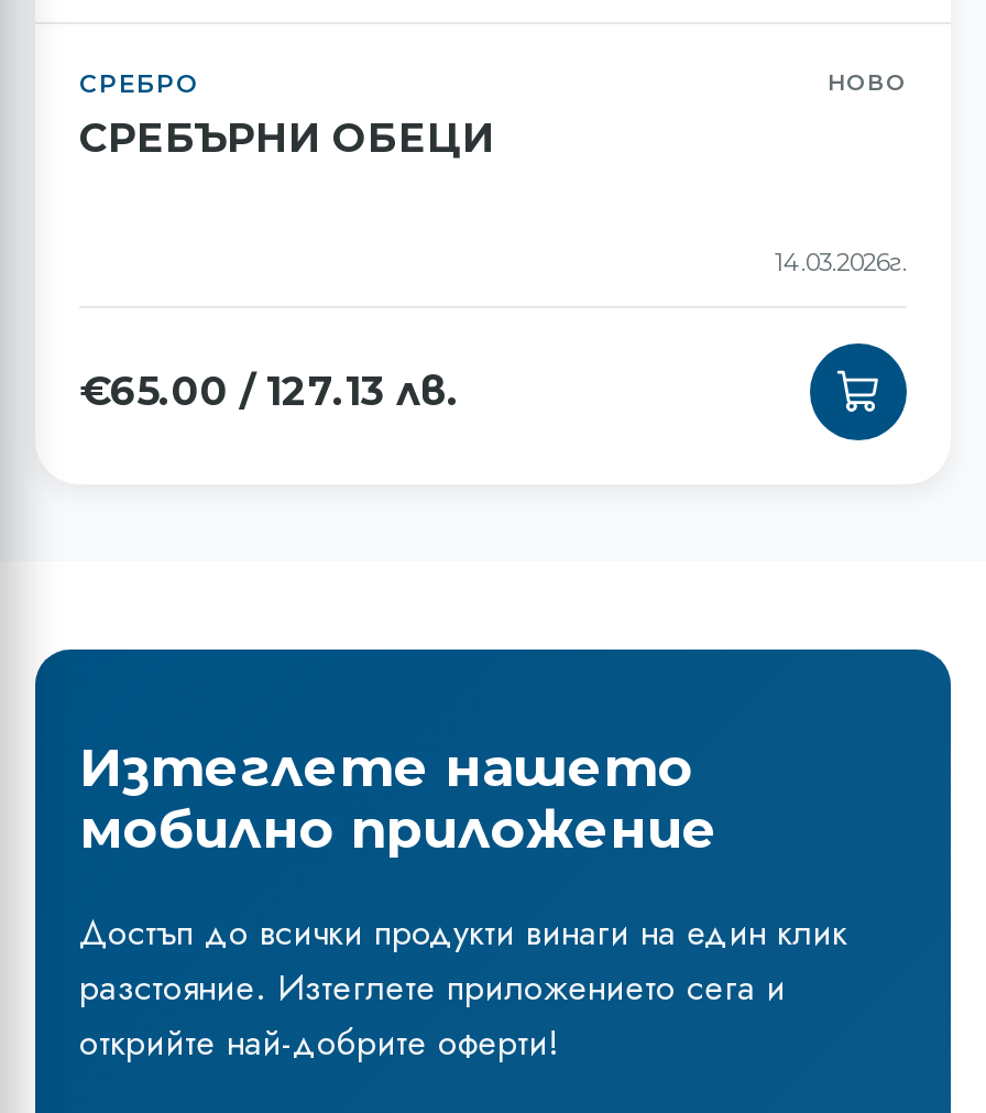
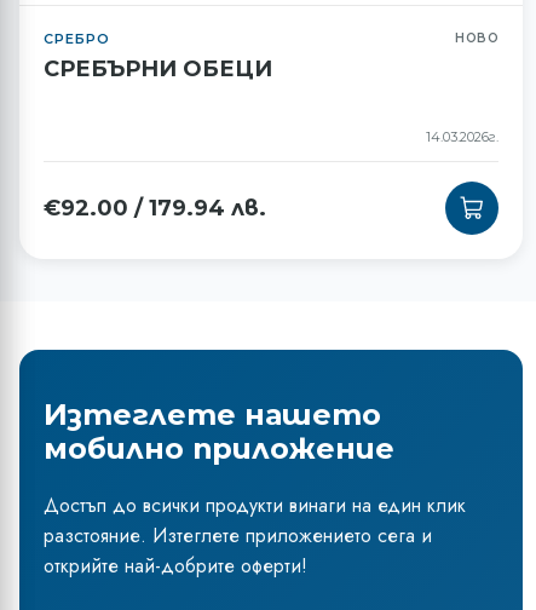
[79,367,460,415] €65.00 / 127.13 лв. -> [44,194,266,221] €92.00 / 179.94 лв.

